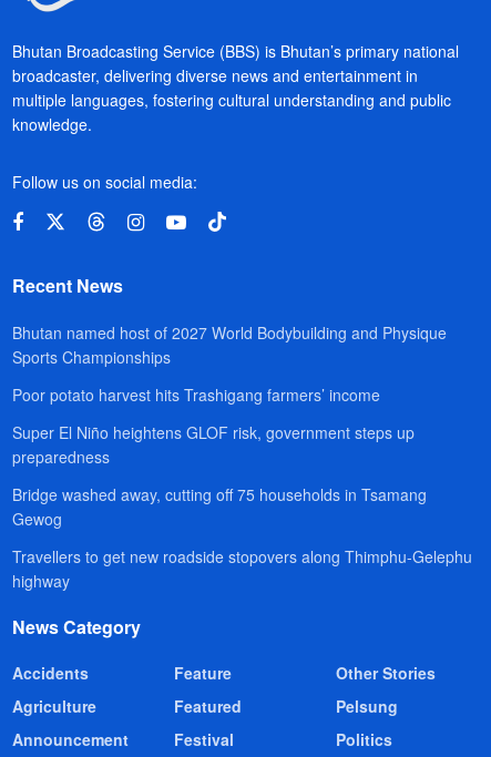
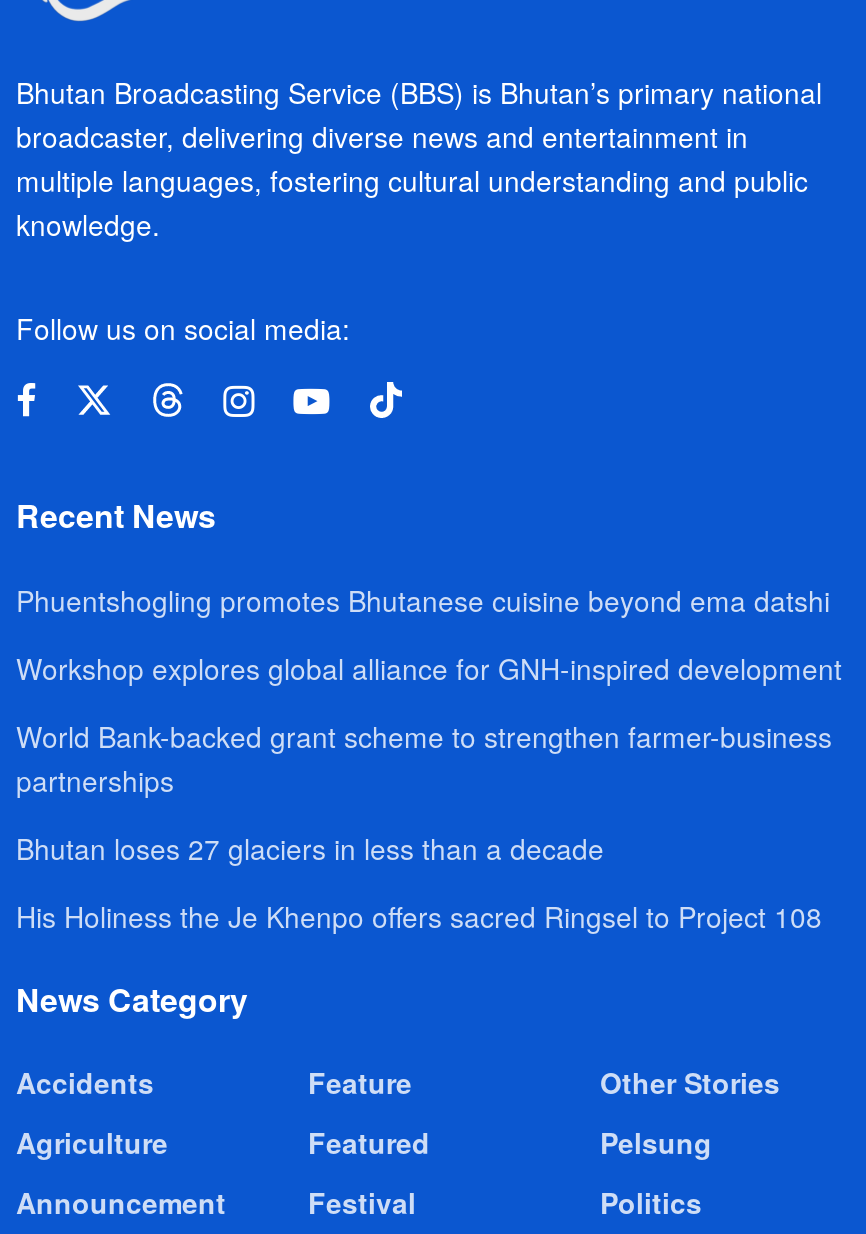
[12,321,447,367] Bhutan named host of 2027 World Bodybuilding and Physique | Sports Championships -> [16,579,830,619] Phuentshogling promotes Bhutanese cuisine beyond ema datshi
[12,383,380,405] Poor potato harvest hits Trashigang farmers’ income -> [16,647,842,687] Workshop explores global alliance for GNH-inspired development
[12,421,415,467] Super El Niño heightens GLOF risk, government steps up | preparedness -> [16,715,832,799] World Bank-backed grant scheme to strengthen farmer-business | partnerships
[12,483,427,529] Bridge washed away, cutting off 75 households in Tsamang | Gewog -> [16,827,604,867] Bhutan loses 27 glaciers in less than a decade
[12,545,472,591] Travellers to get new roadside stopovers along Thimphu-Gelephu | highway -> [16,895,822,935] His Holiness the Je Khenpo offers sacred Ringsel to Project 108

